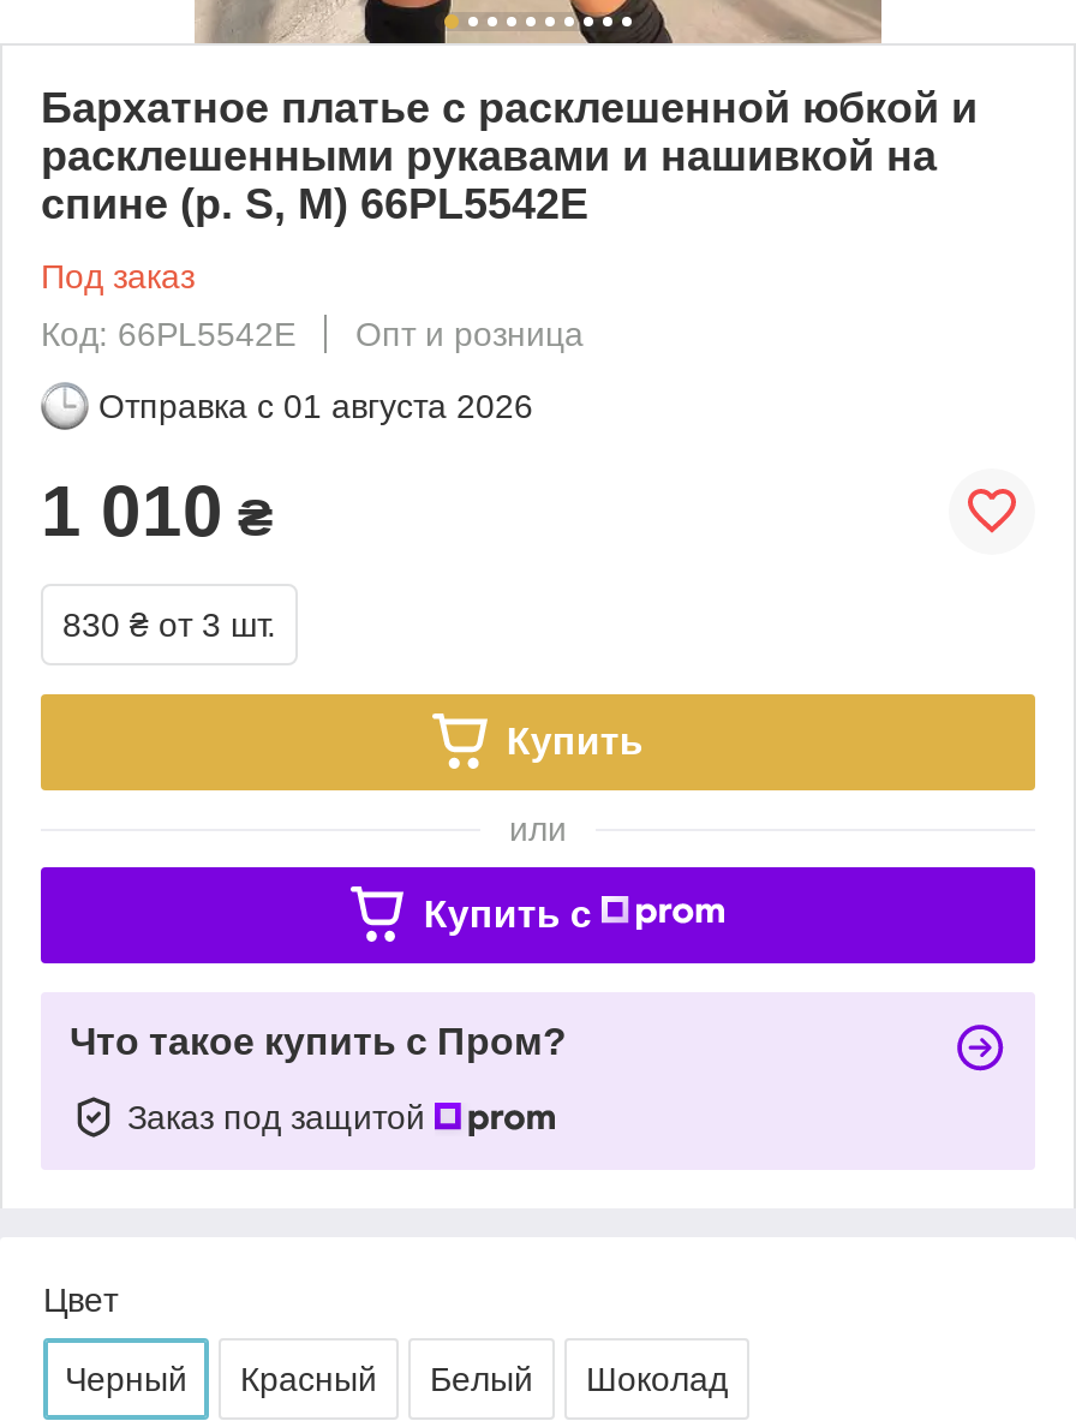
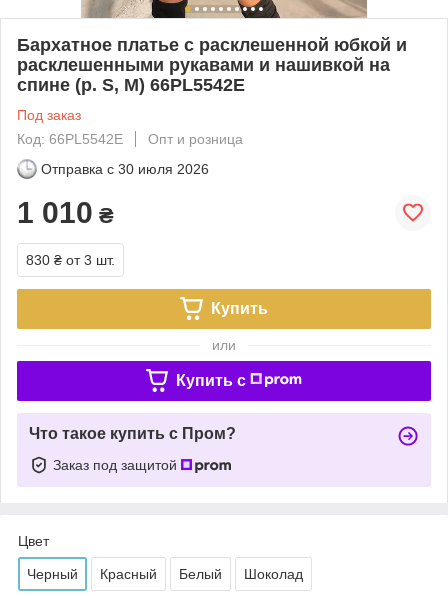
[98,386,533,425] Отправка с 01 августа 2026 -> [41,161,209,177] Отправка с 30 июля 2026

